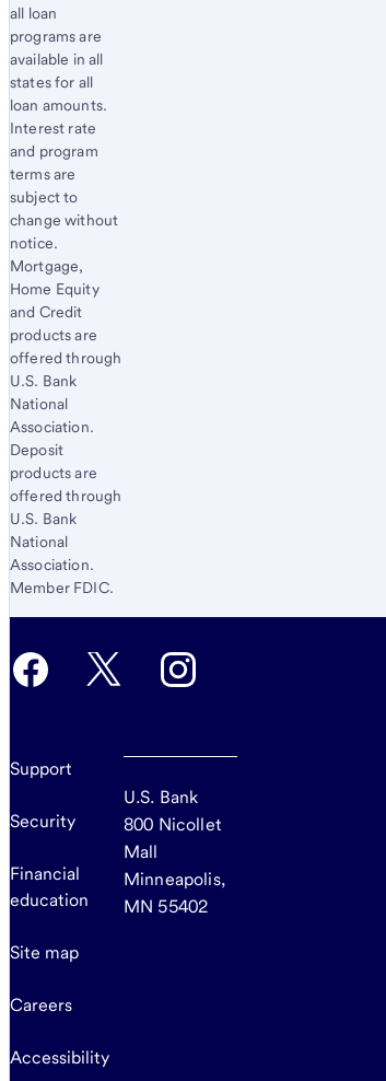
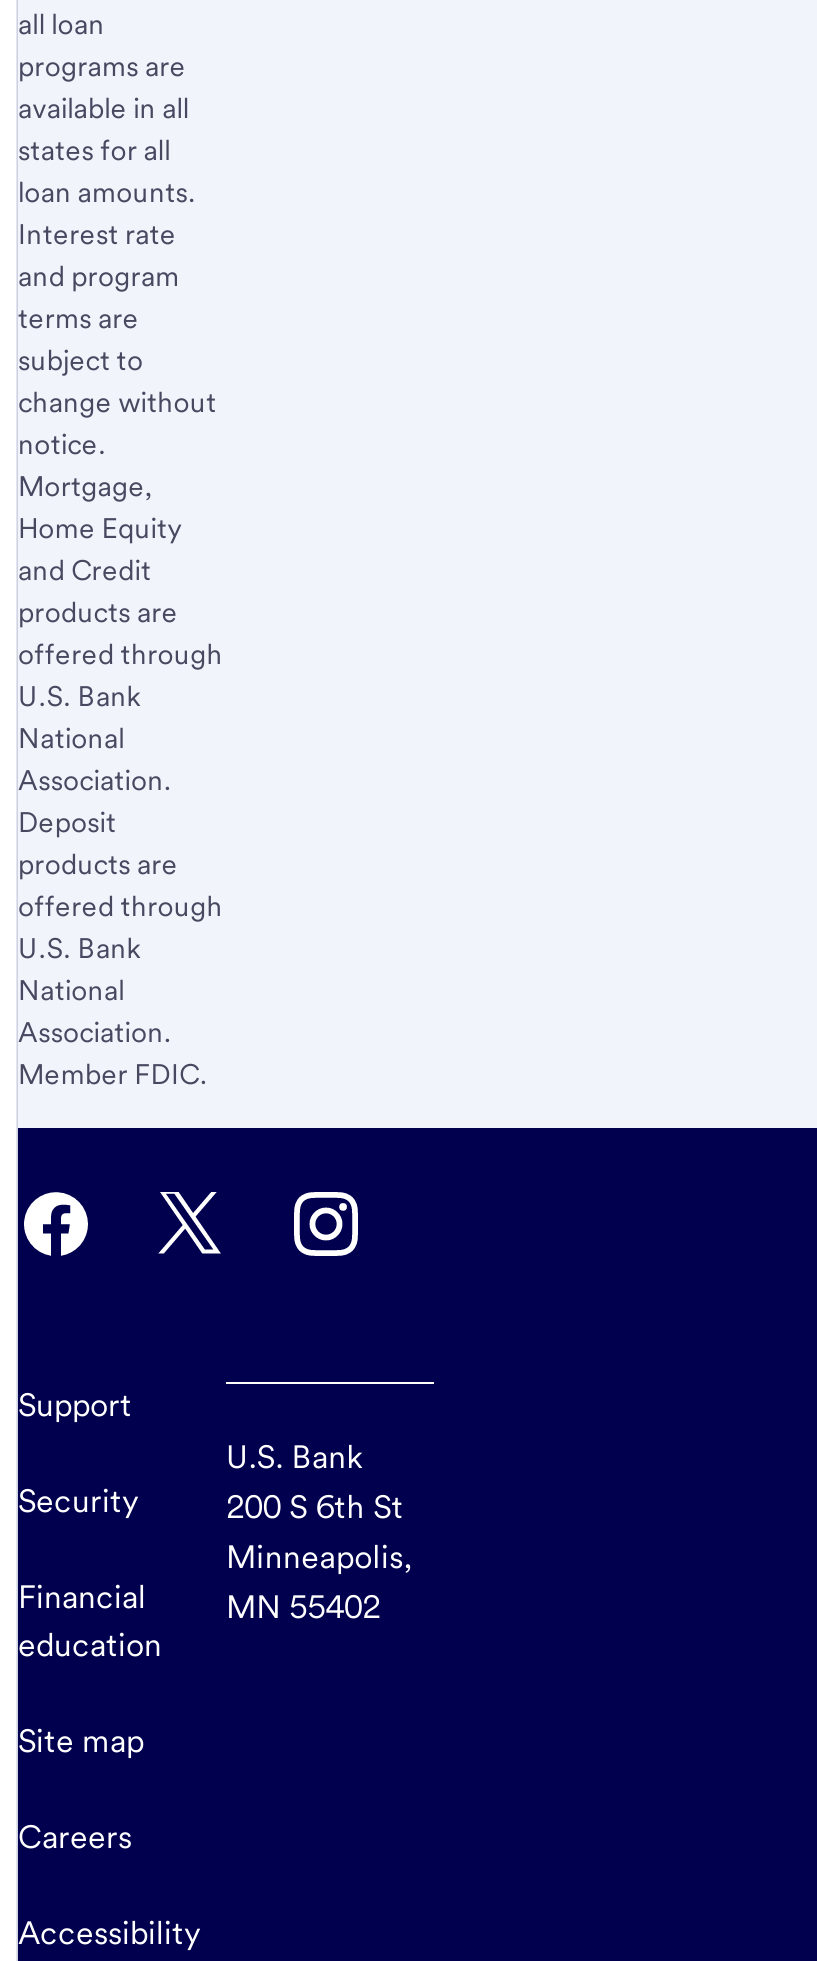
[124,814,222,862] 800 Nicollet | Mall -> [226,1488,404,1526] 200 S 6th St
moved [124,869,225,917] -> [226,1538,412,1626]: Minneapolis, | MN 55402

